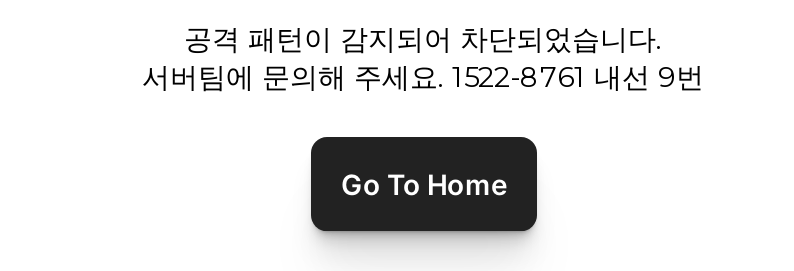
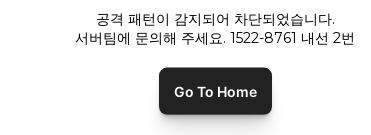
[142,59,704,95] 서버팀에 문의해 주세요. 1522-8761 내선 9번 -> [75,28,355,46] 서버팀에 문의해 주세요. 1522-8761 내선 2번

